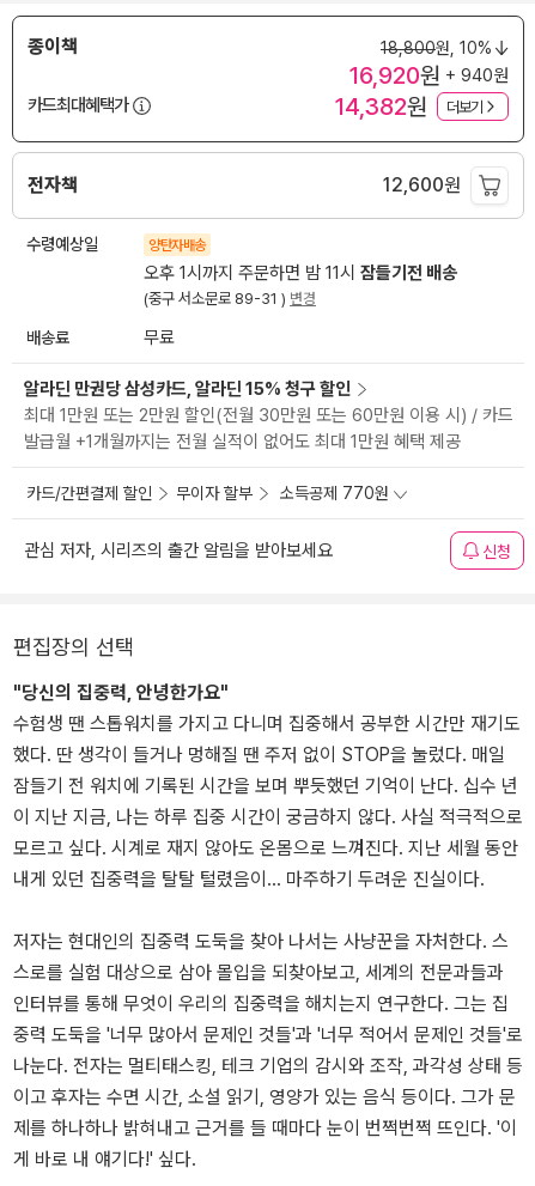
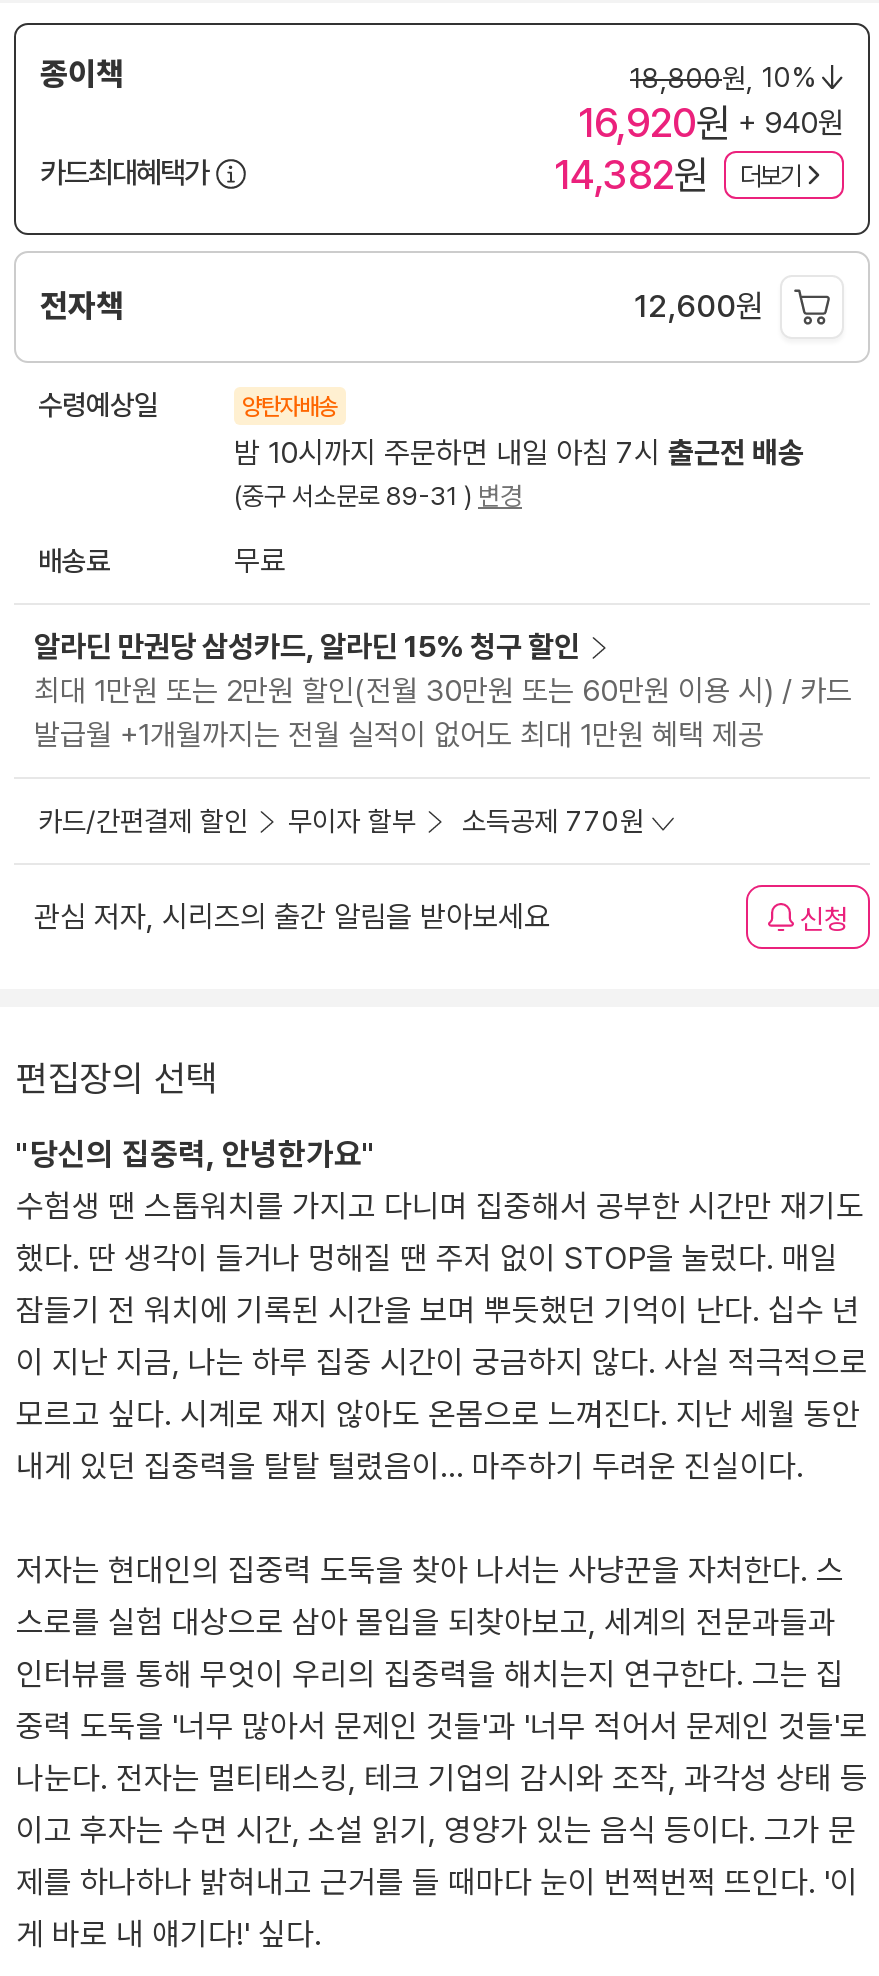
[144,262,457,284] 오후 1시까지 주문하면 밤 11시 잠들기전 배송 -> [234,436,804,472] 밤 10시까지 주문하면 내일 아침 7시 출근전 배송

